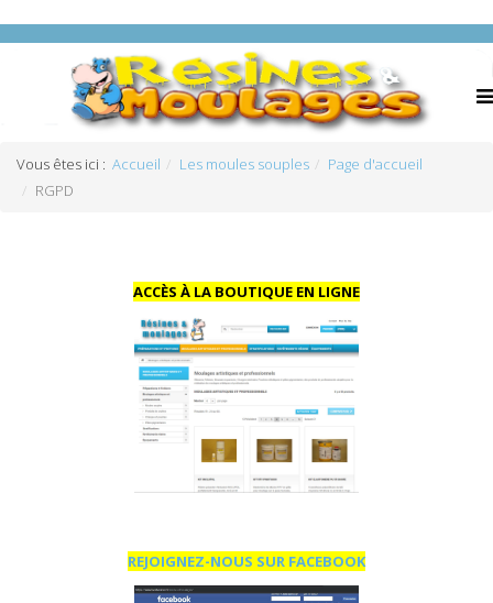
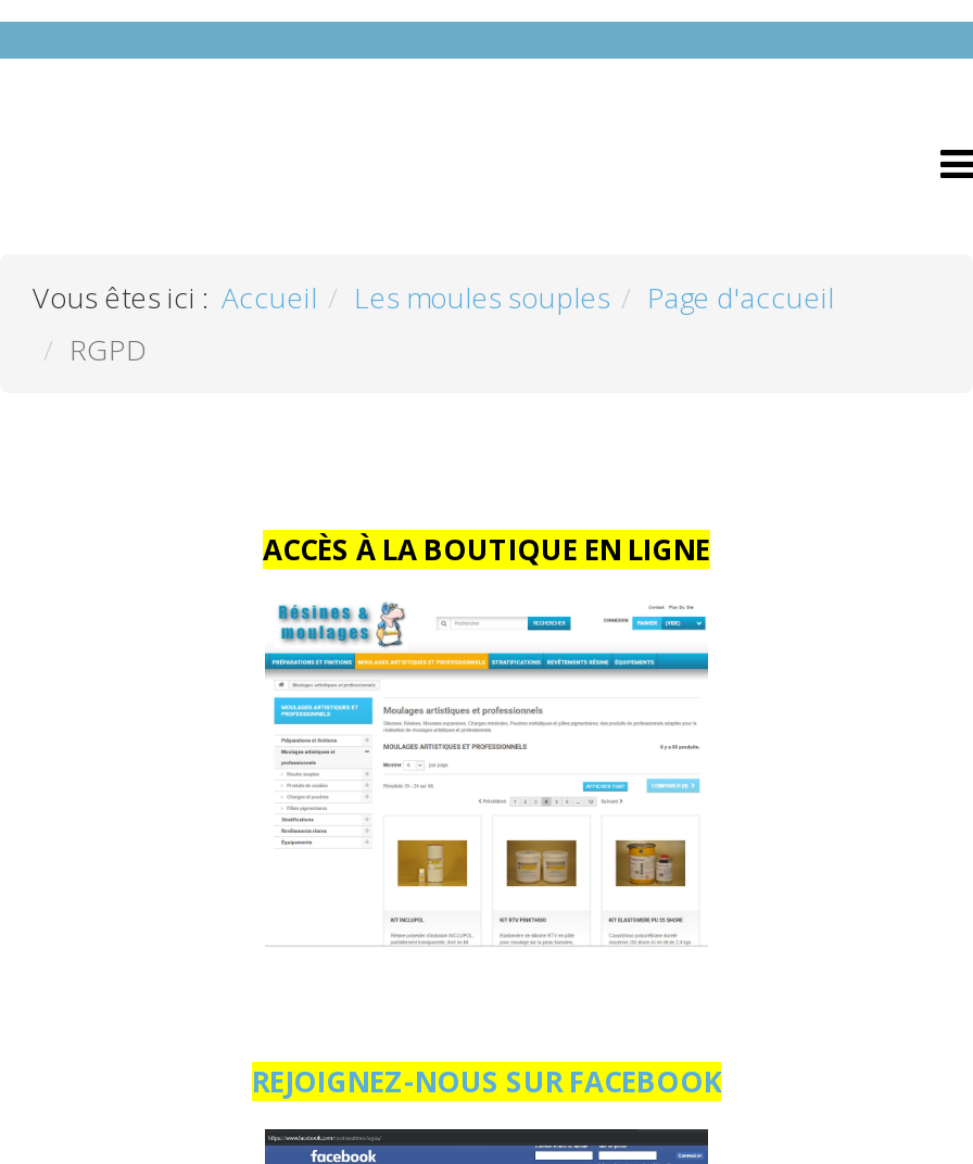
[70,51,428,131] [image] -> none

